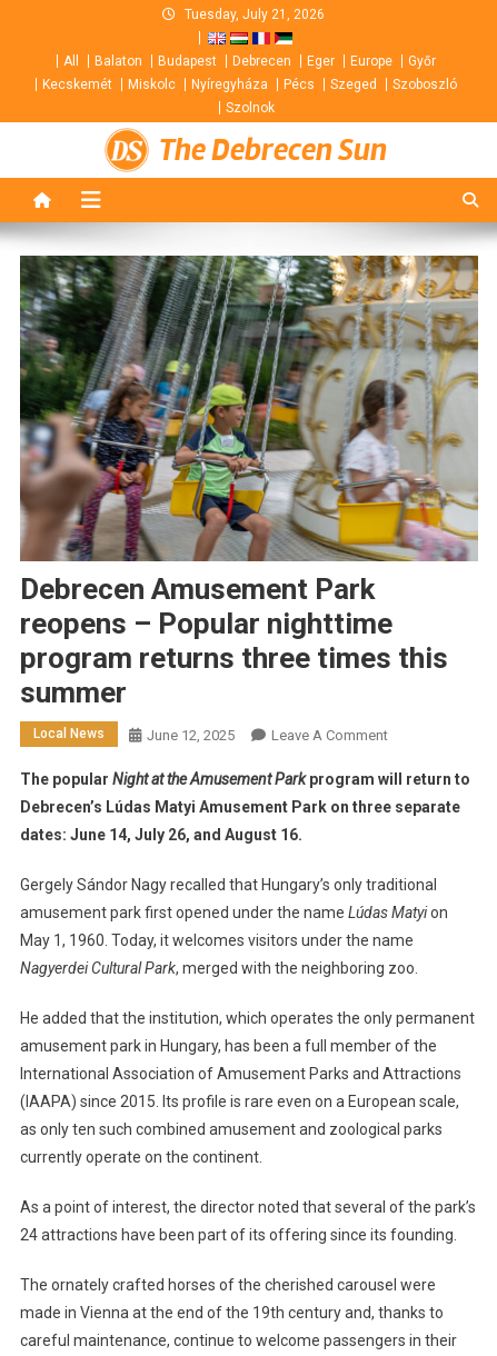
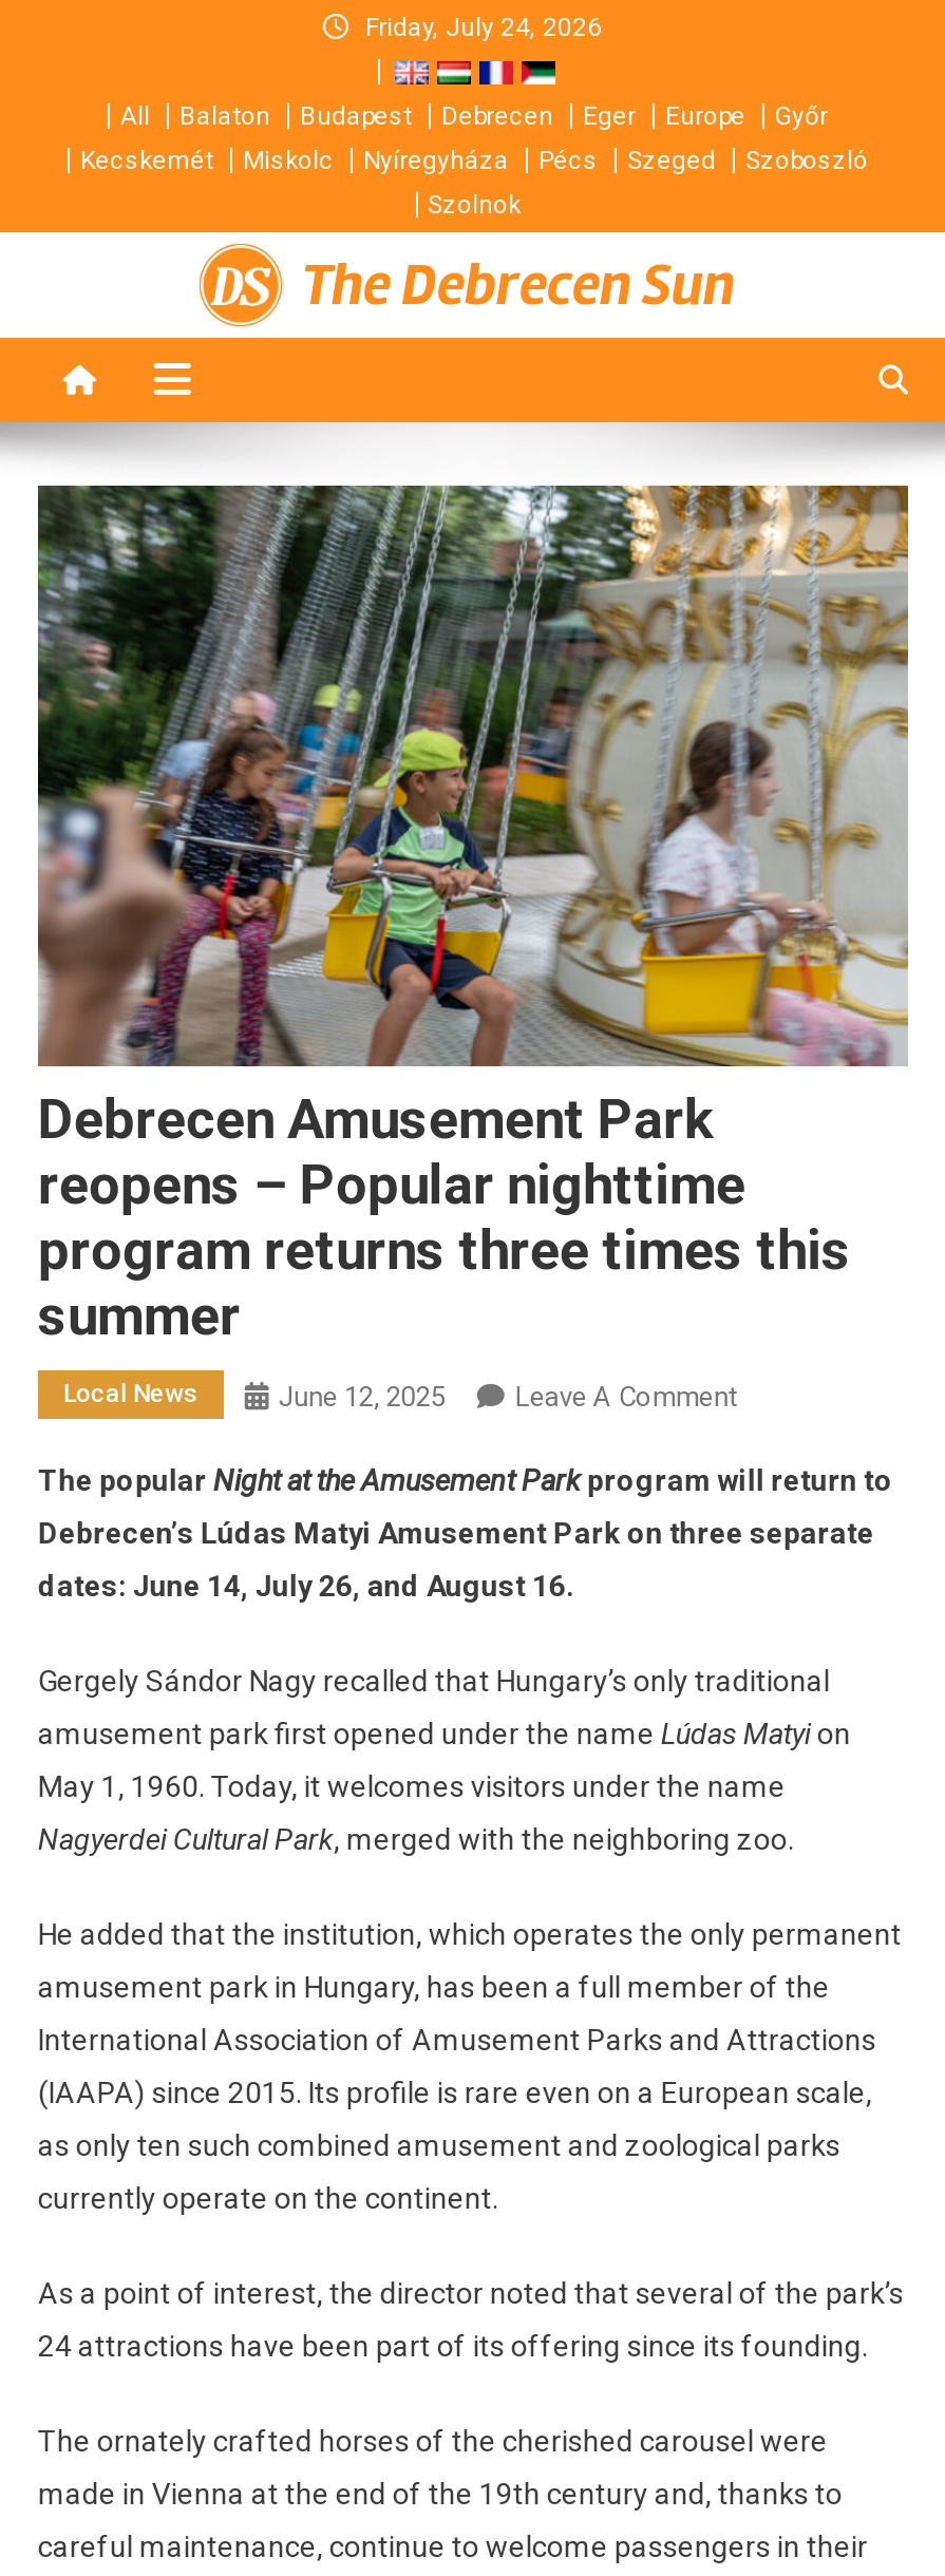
[185,7,325,22] Tuesday, July 21, 2026 -> [365,13,602,42] Friday, July 24, 2026

